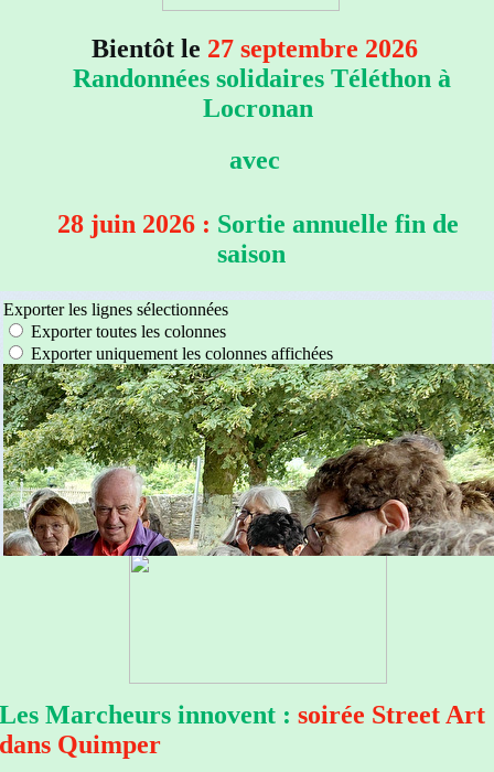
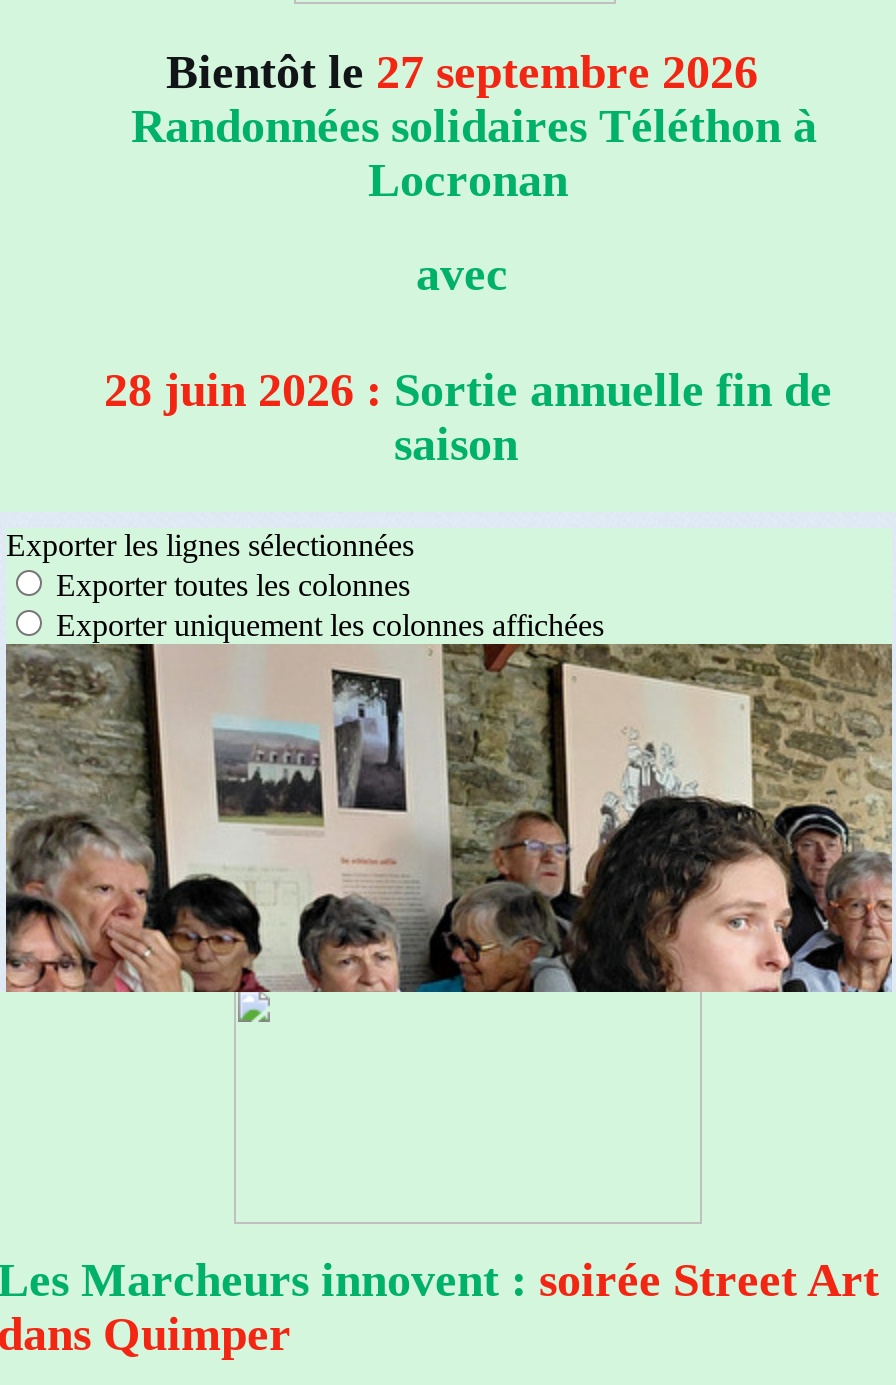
[3,363,491,557] [image] -> [6,642,890,994] [image]

